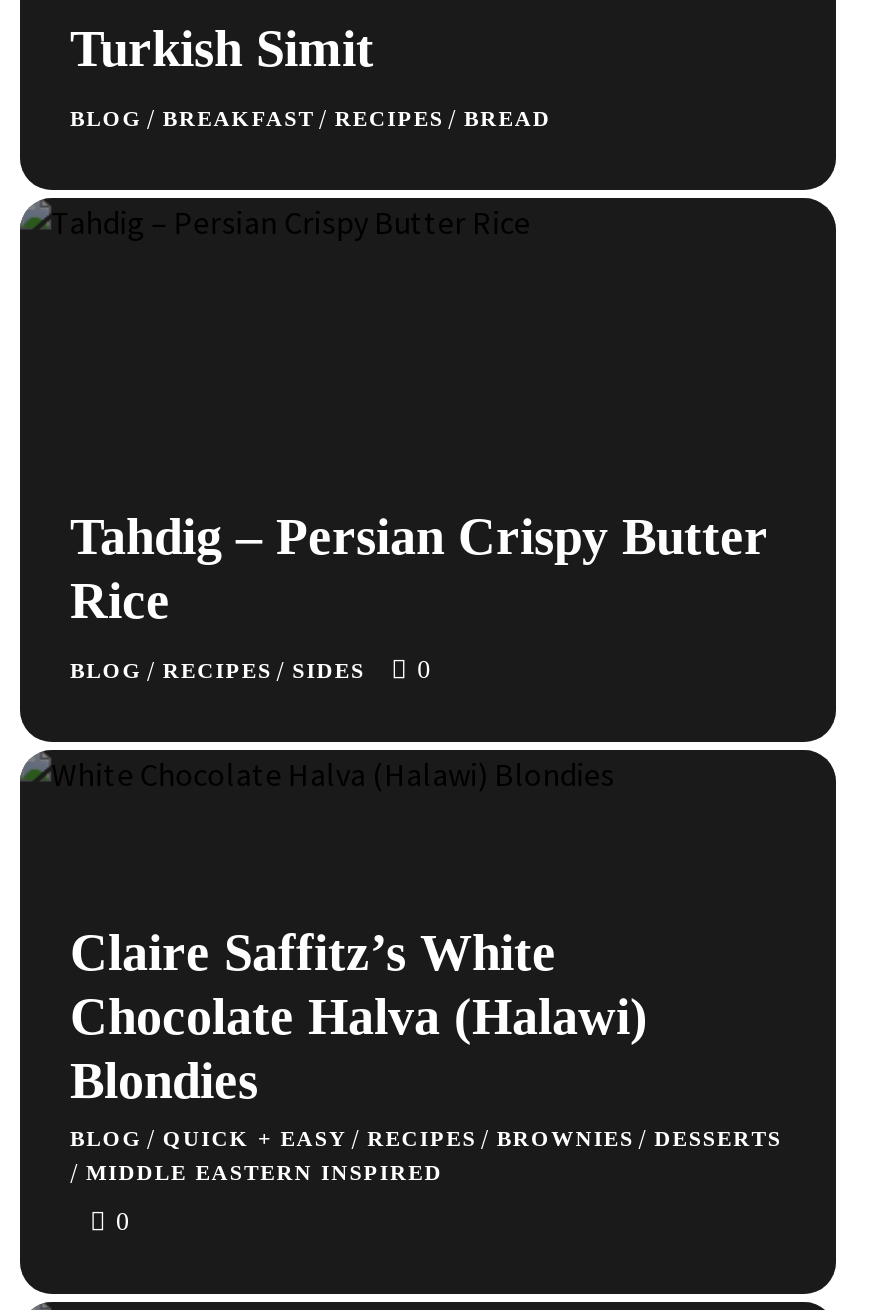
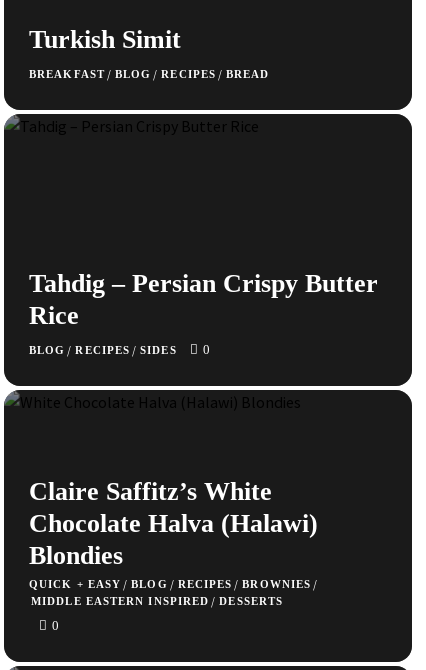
[70,103,551,131] BLOG / BREAKFAST / RECIPES / BREAD -> [29,67,269,81] BREAKFAST / BLOG / RECIPES / BREAD
[70,1123,782,1185] BLOG / QUICK + EASY / RECIPES / BROWNIES / DESSERTS | / MIDDLE EASTERN INSPIRED -> [29,577,317,608] QUICK + EASY / BLOG / RECIPES / BROWNIES / | MIDDLE EASTERN INSPIRED / DESSERTS

